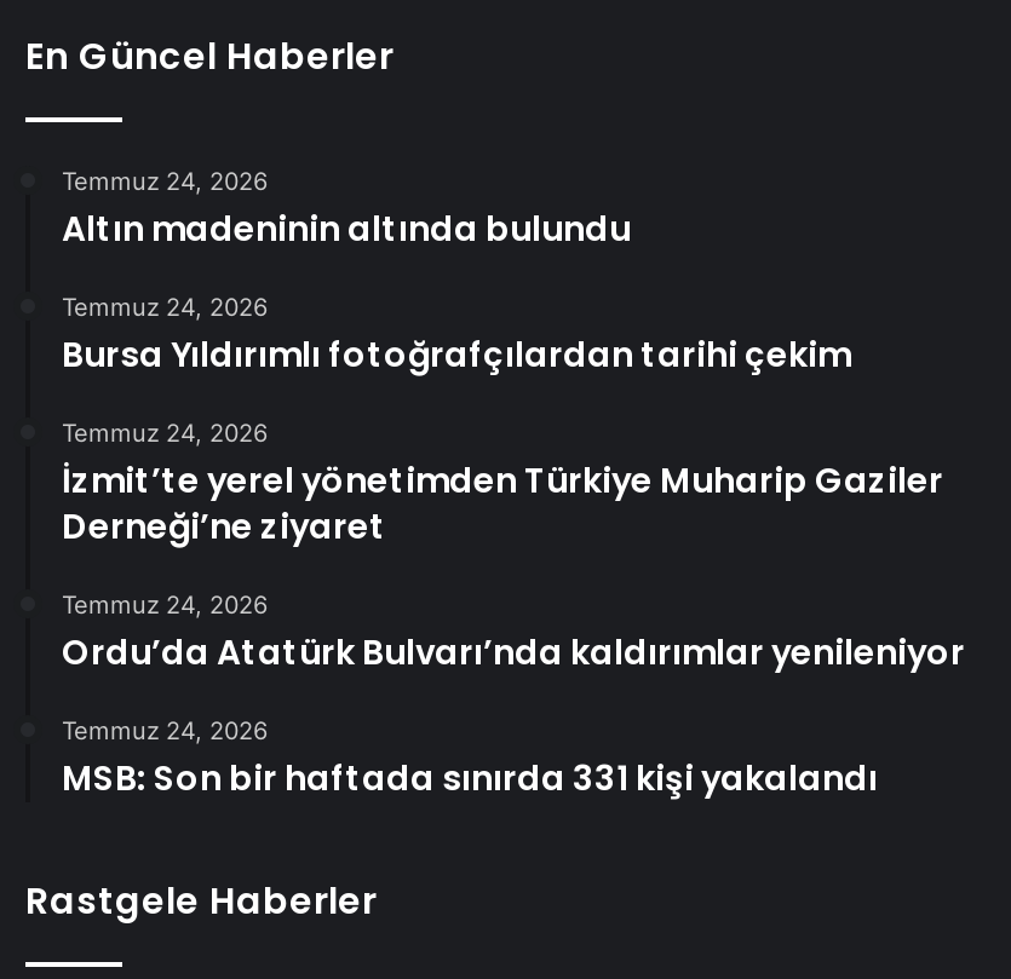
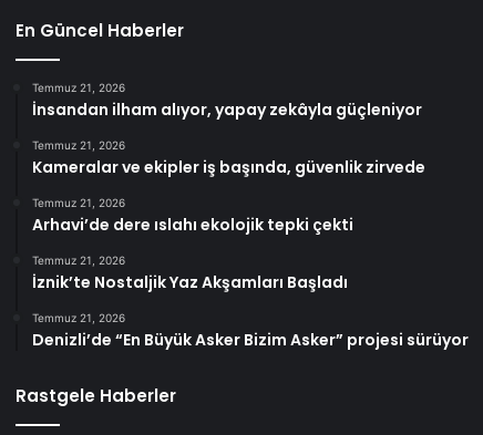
[62,165,631,252] Temmuz 24, 2026 | Altın madeninin altında bulundu -> [32,80,422,120] Temmuz 21, 2026 | İnsandan ilham alıyor, yapay zekâyla güçleniyor
[62,290,851,378] Temmuz 24, 2026 | Bursa Yıldırımlı fotoğrafçılardan tarihi çekim -> [32,138,425,178] Temmuz 21, 2026 | Kameralar ve ekipler iş başında, güvenlik zirvede
[62,416,943,549] Temmuz 24, 2026 | İzmit’te yerel yönetimden Türkiye Muharip Gaziler | Derneği’ne ziyaret -> [32,195,353,235] Temmuz 21, 2026 | Arhavi’de dere ıslahı ekolojik tepki çekti
[62,588,965,675] Temmuz 24, 2026 | Ordu’da Atatürk Bulvarı’nda kaldırımlar yenileniyor -> [32,253,348,293] Temmuz 21, 2026 | İznik’te Nostaljik Yaz Akşamları Başladı
[62,714,878,801] Temmuz 24, 2026 | MSB: Son bir haftada sınırda 331 kişi yakalandı -> [32,310,469,350] Temmuz 21, 2026 | Denizli’de “En Büyük Asker Bizim Asker” projesi sürüyor

